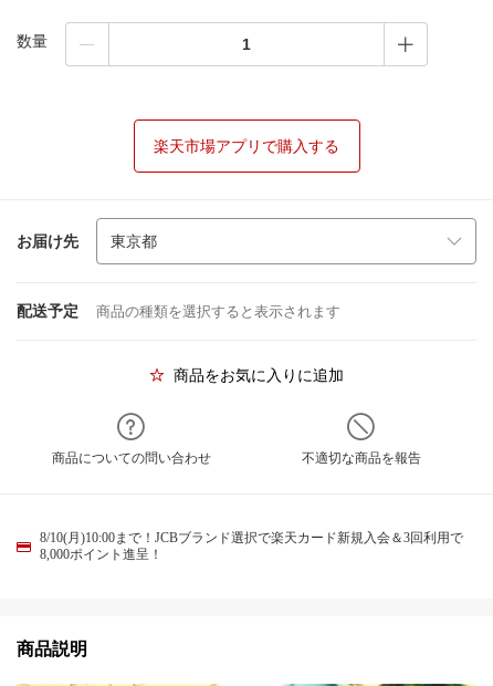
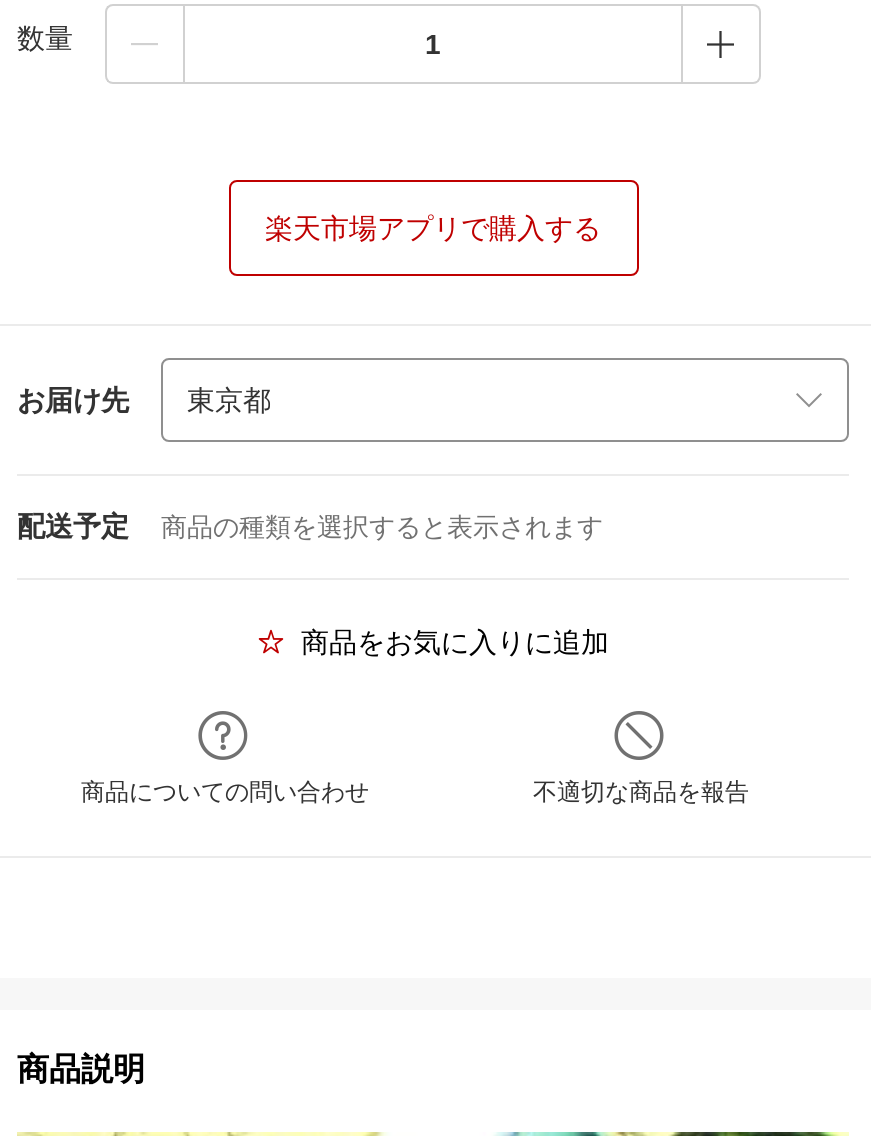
[40,530,463,562] 8/10(月)10:00まで！JCBブランド選択で楽天カード新規入会＆3回利用で | 8,000ポイント進呈！ -> none

